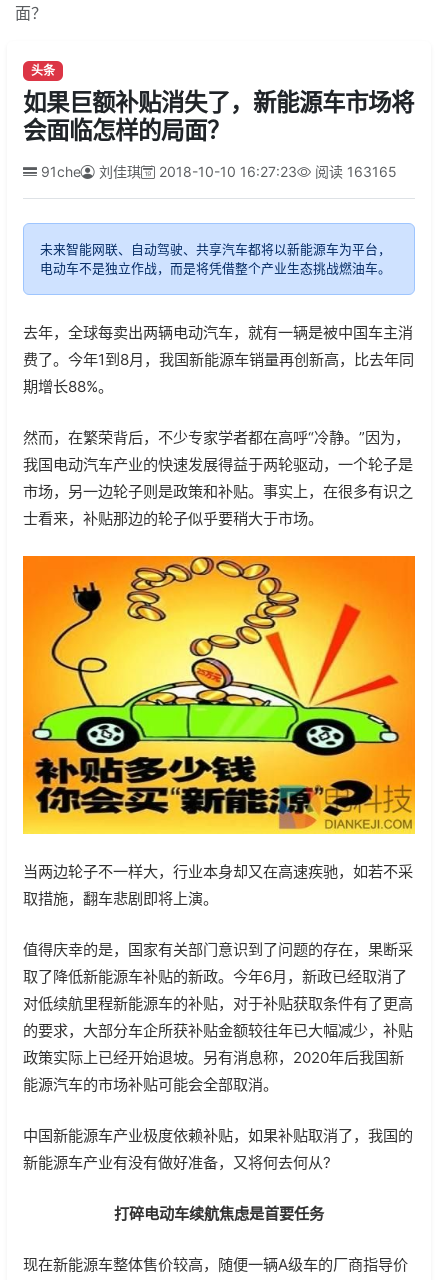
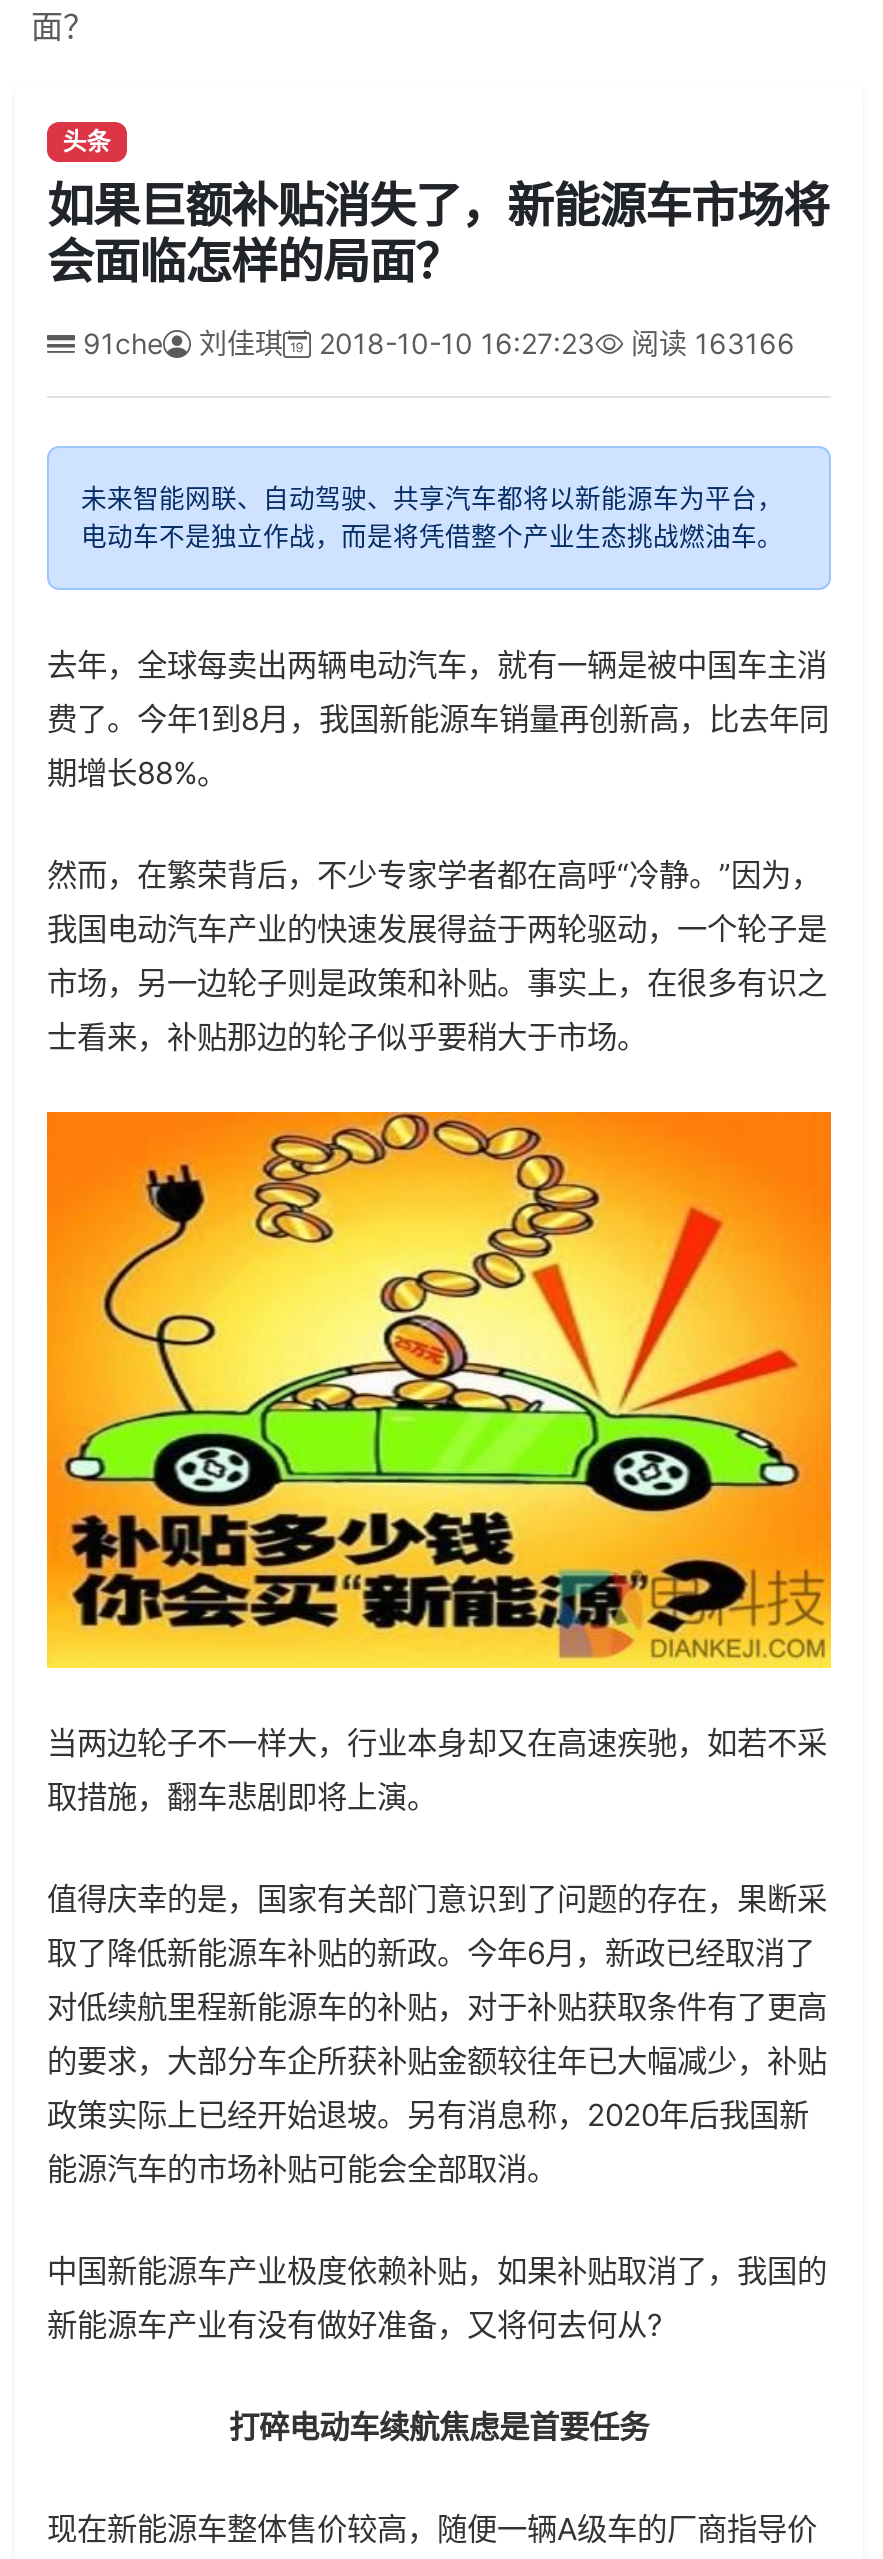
[37,163,397,180] 91che 刘佳琪 2018-10-10 16:27:23 阅读163165 -> [75,326,795,360] 91che 刘佳琪 2018-10-10 16:27:23 阅读163166

